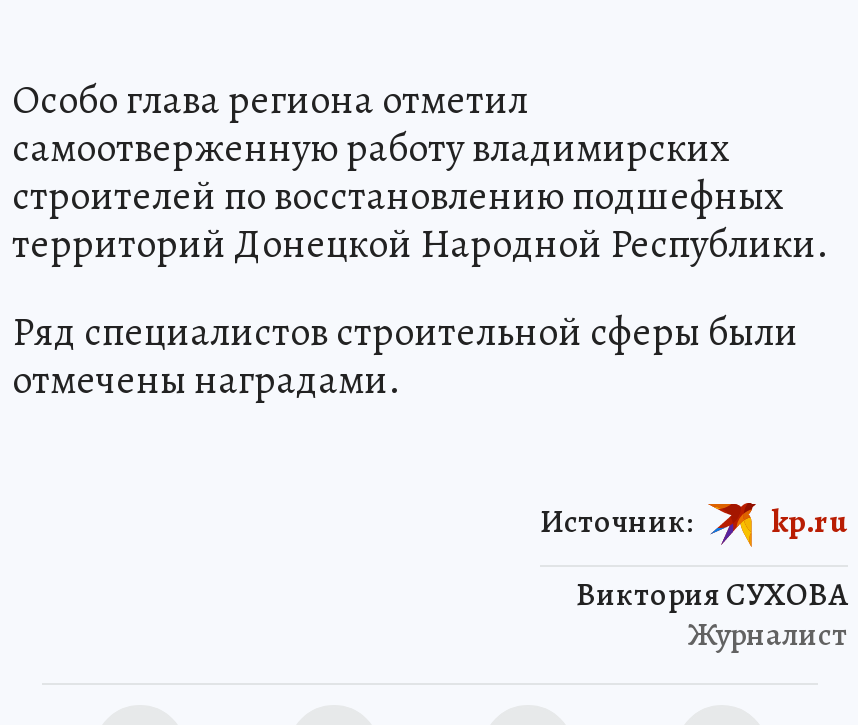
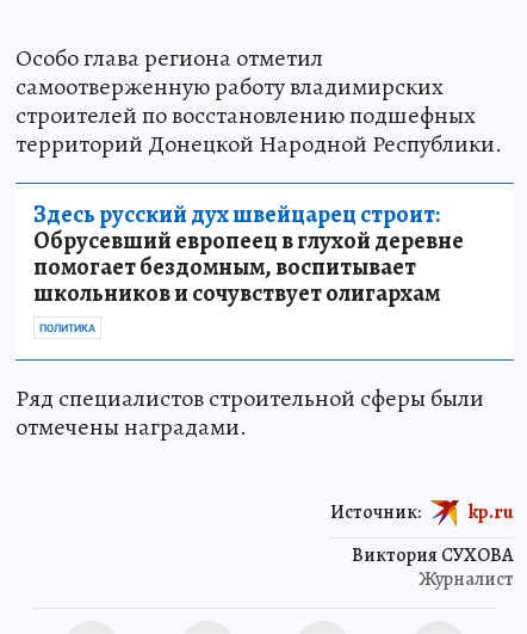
none -> [33,198,464,334] Здесь русский дух швейцарец строит: | Обрусевший европеец в глухой деревне | помогает бездомным, воспитывает | школьников и сочувствует олигархам | ПОЛИТИКА

